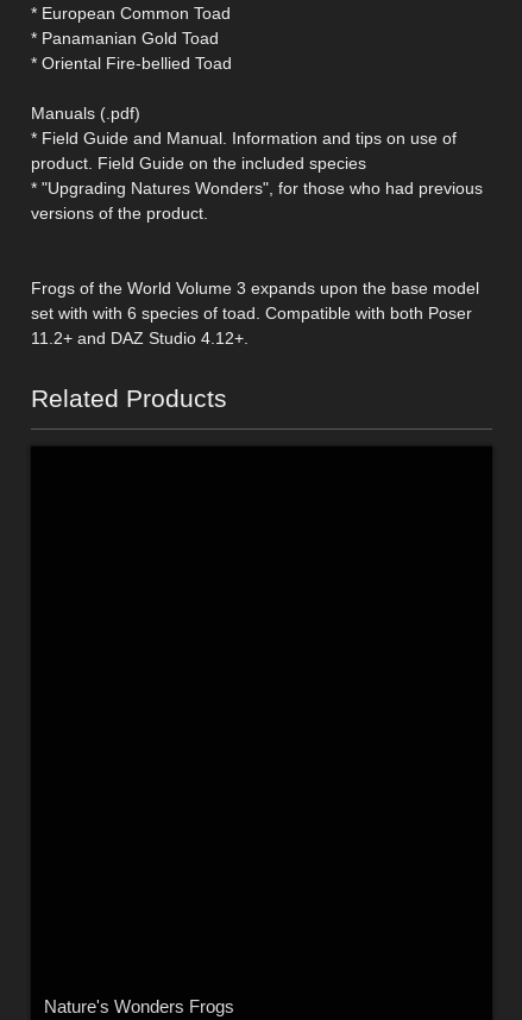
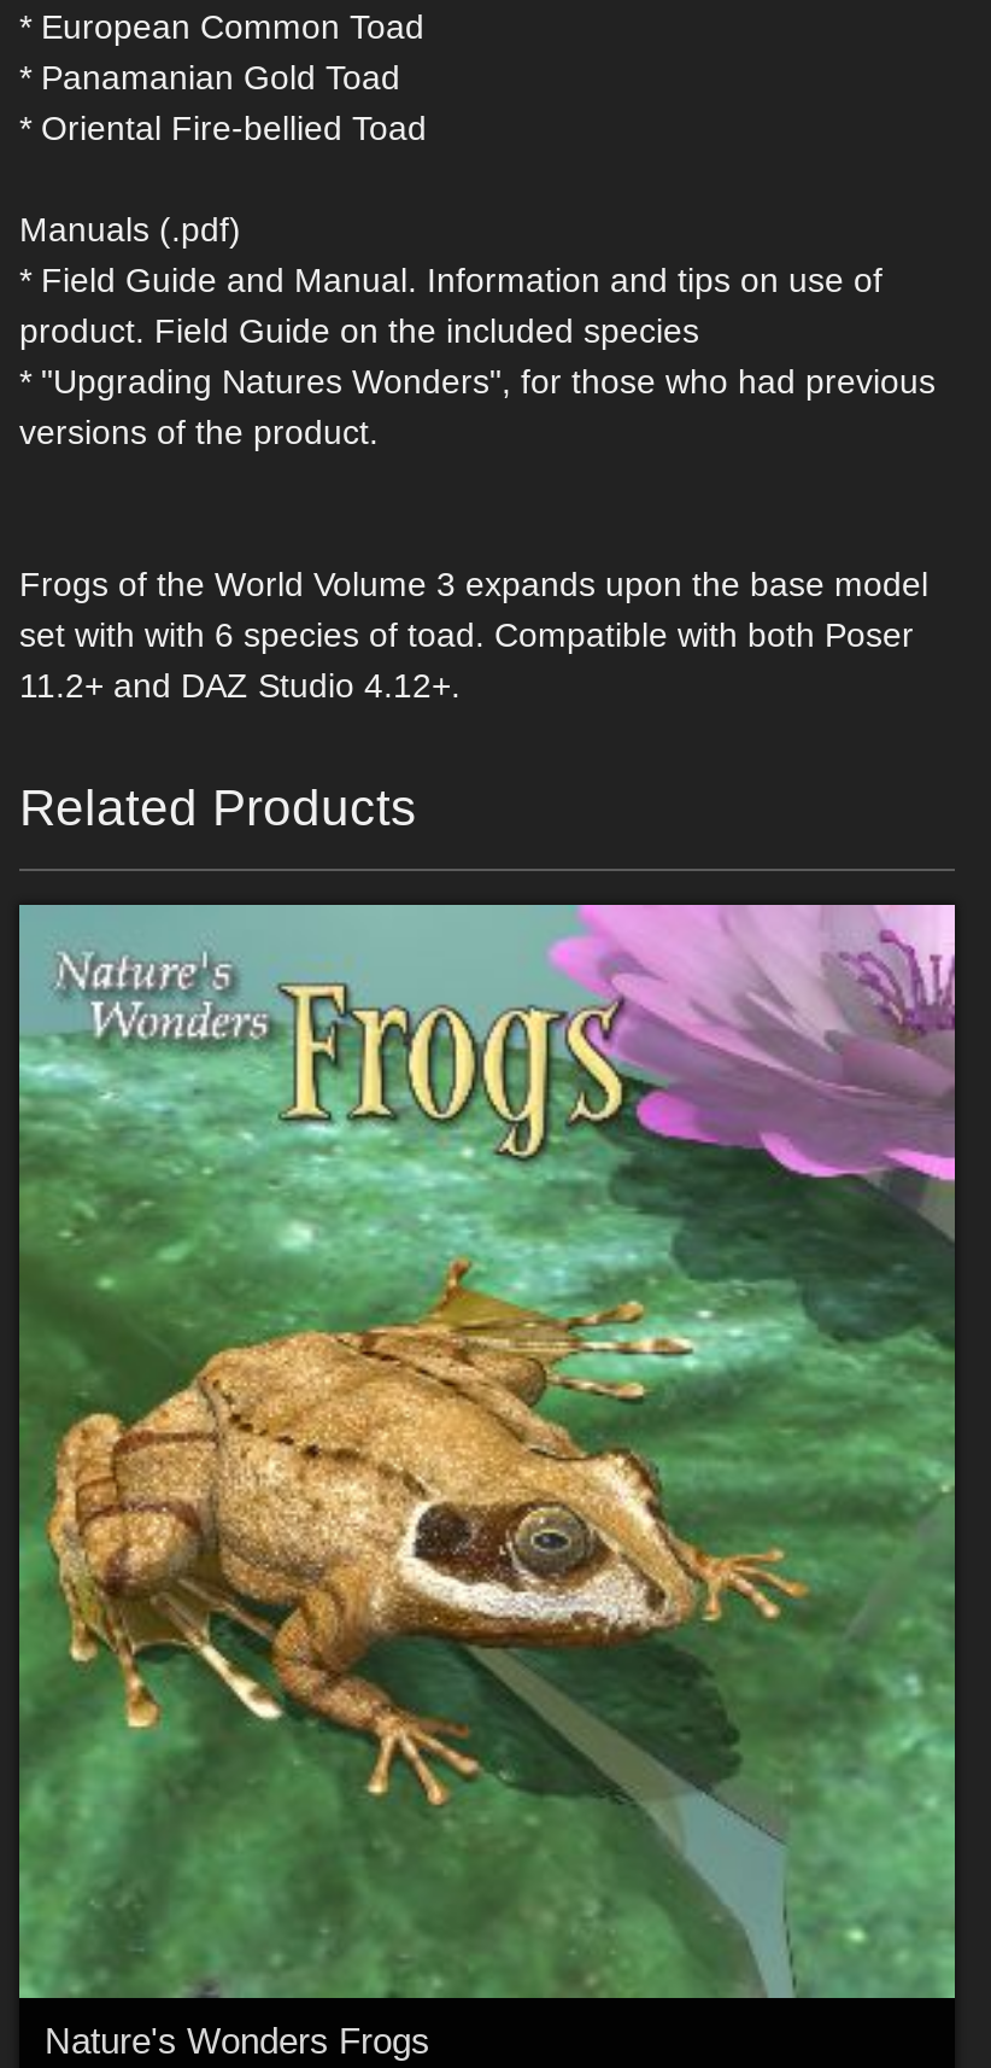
none -> [17,902,957,2000] [image]

